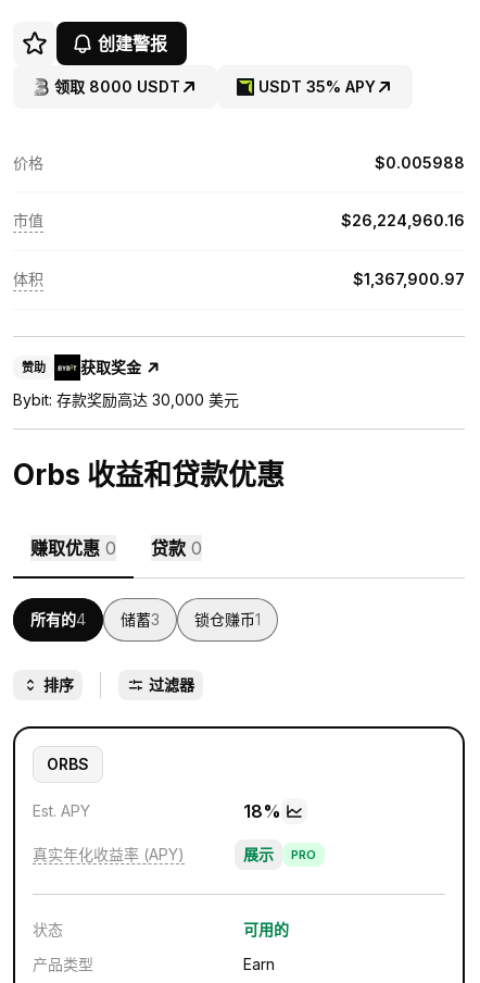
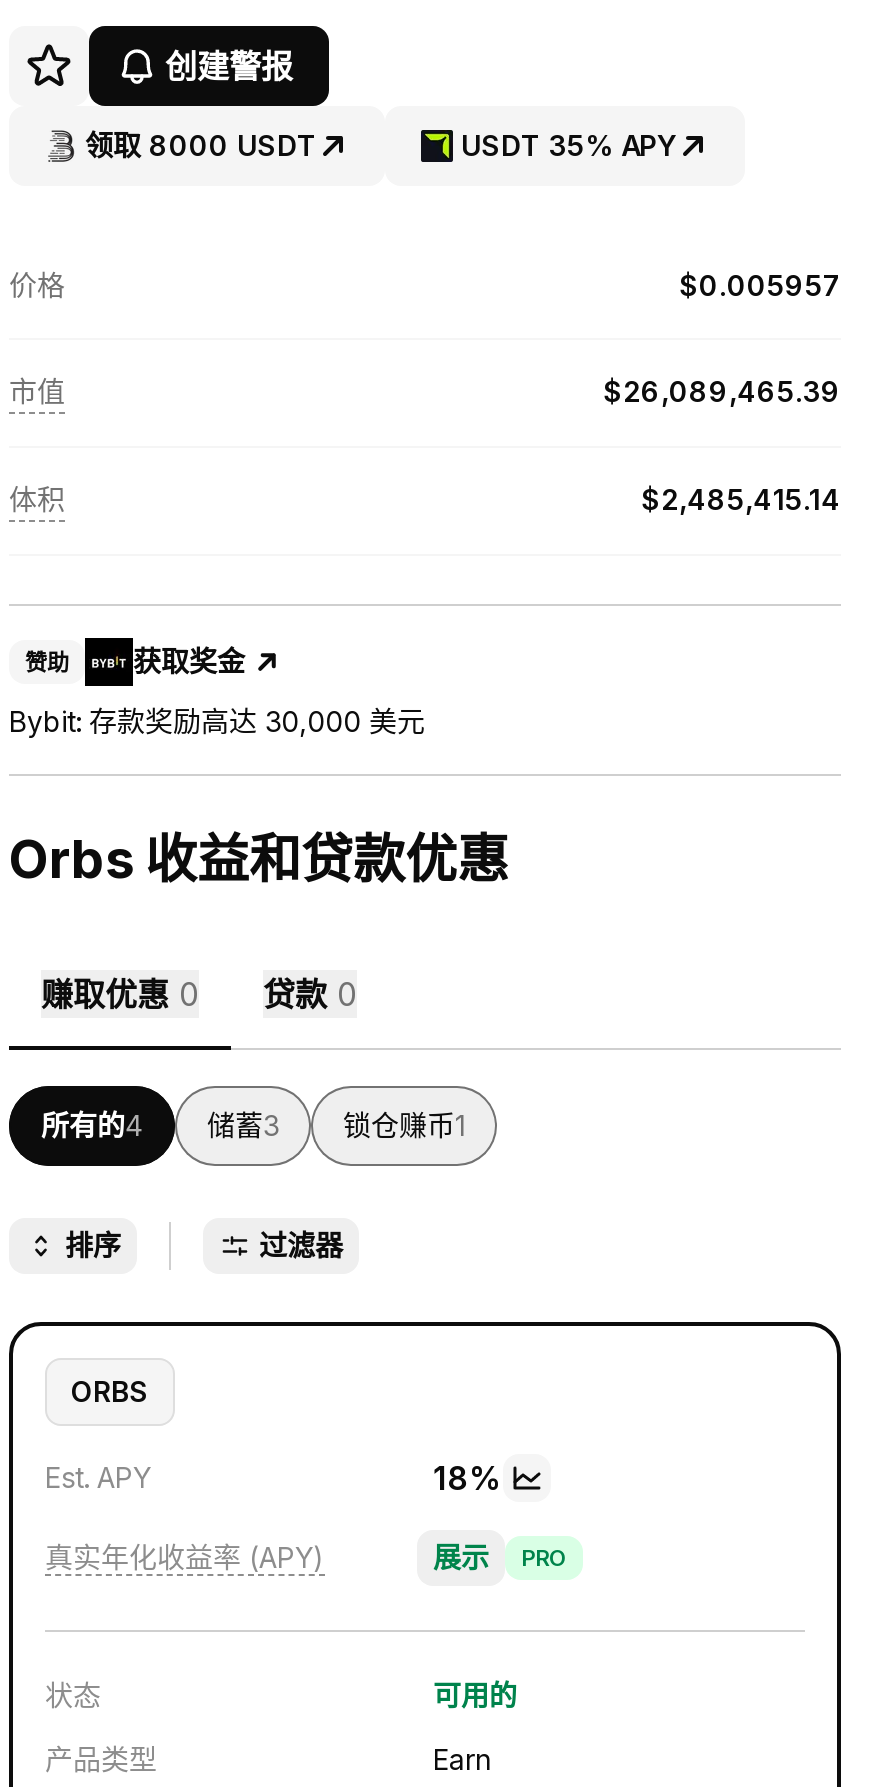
[375,153,465,172] $0.005988 -> [679,268,841,302] $0.005957
[341,211,465,229] $26,224,960.16 -> [603,374,841,408] $26,089,465.39
[353,270,465,288] $1,367,900.97 -> [641,482,841,516] $2,485,415.14

